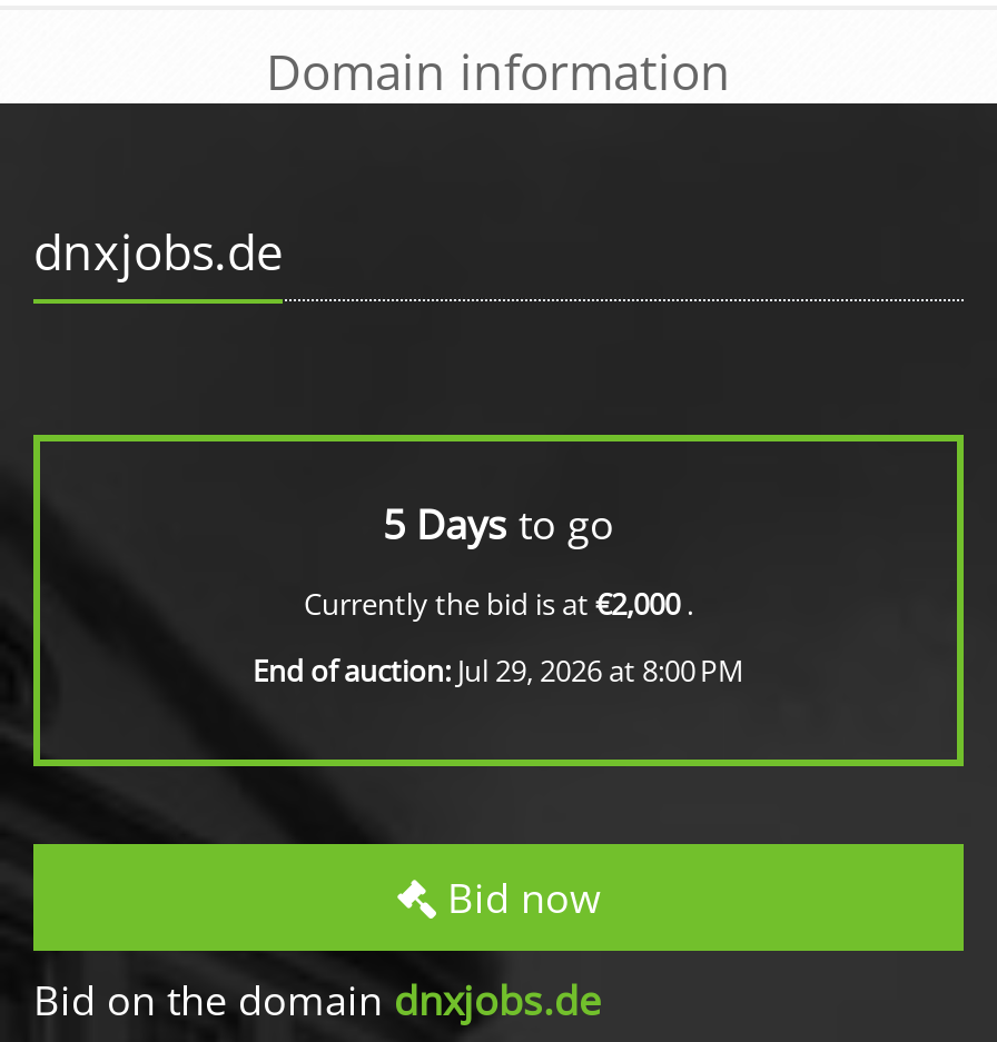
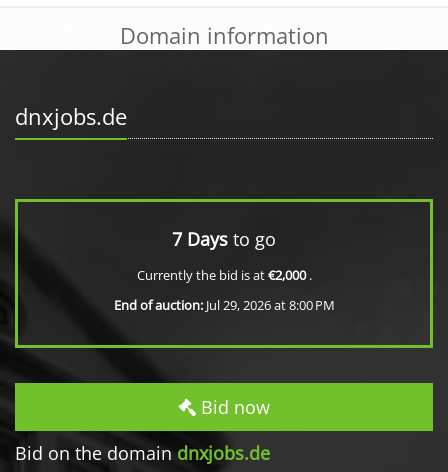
[383,497,614,550] 5 Days to go -> [172,227,276,251] 7 Days to go

